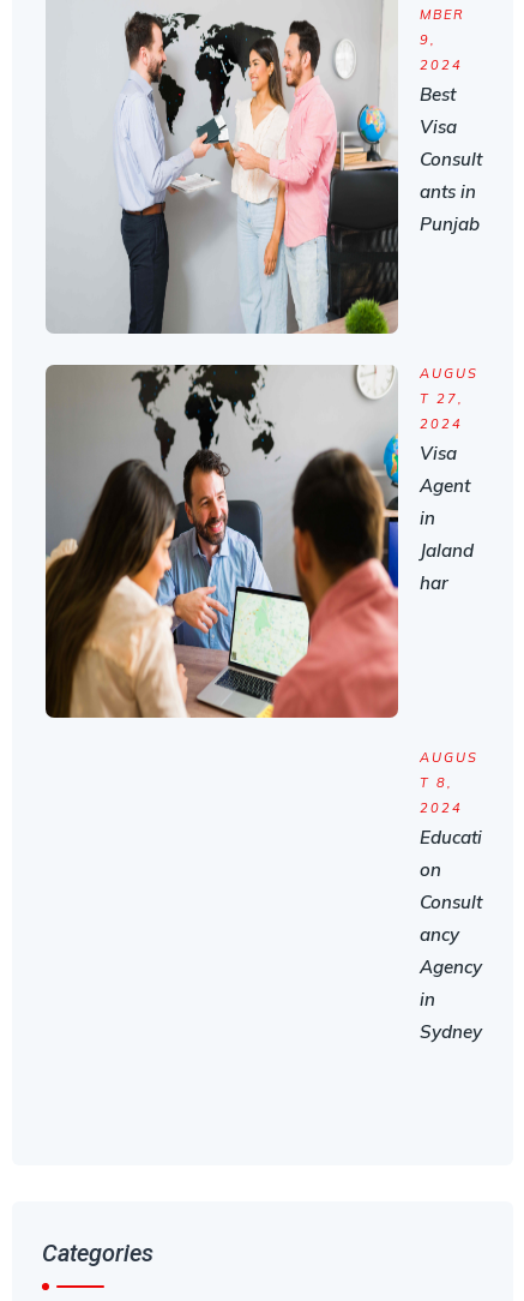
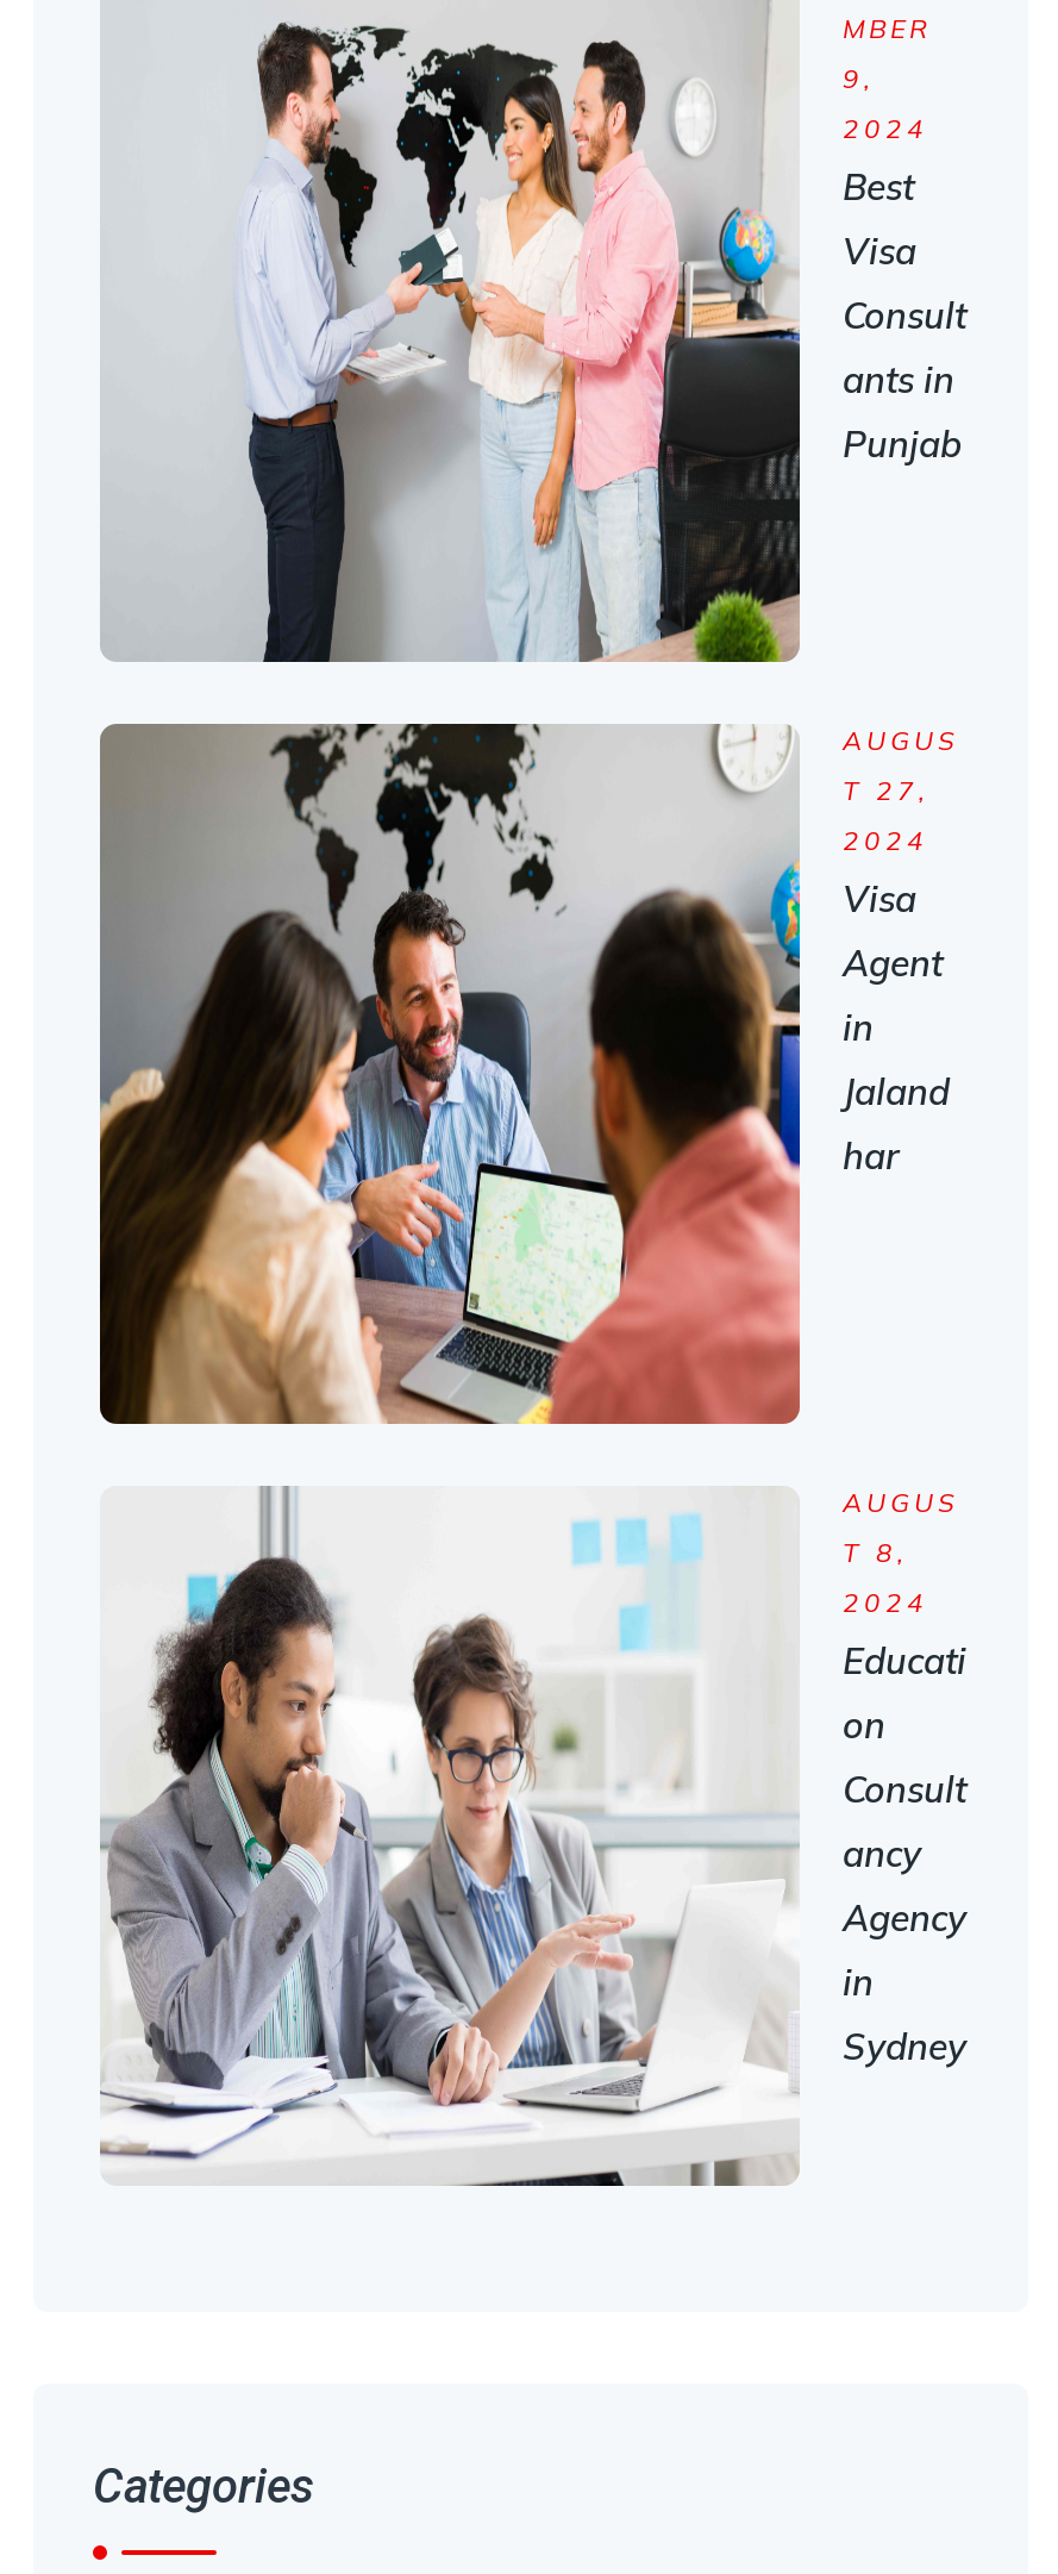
none -> [98,1486,800,2188] [image]

